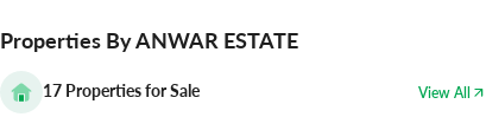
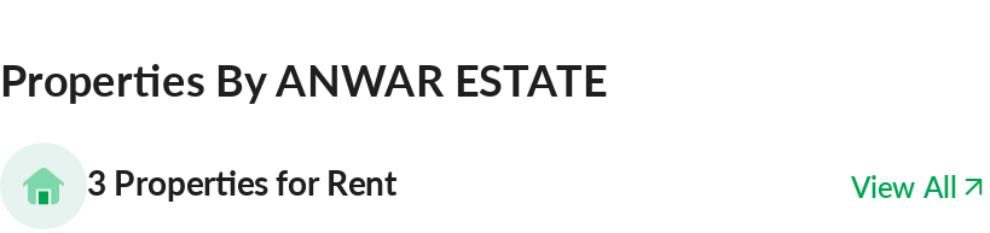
[43,79,200,101] 17 Properties for Sale -> [87,159,396,205] 3 Properties for Rent

